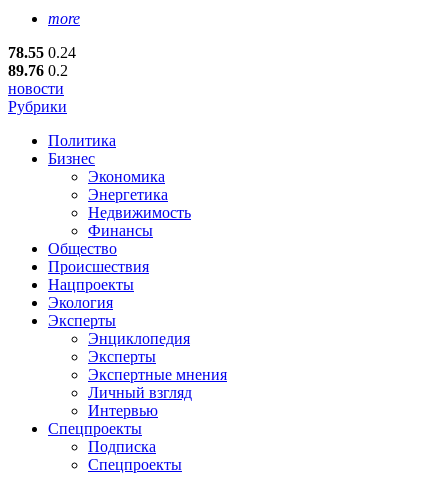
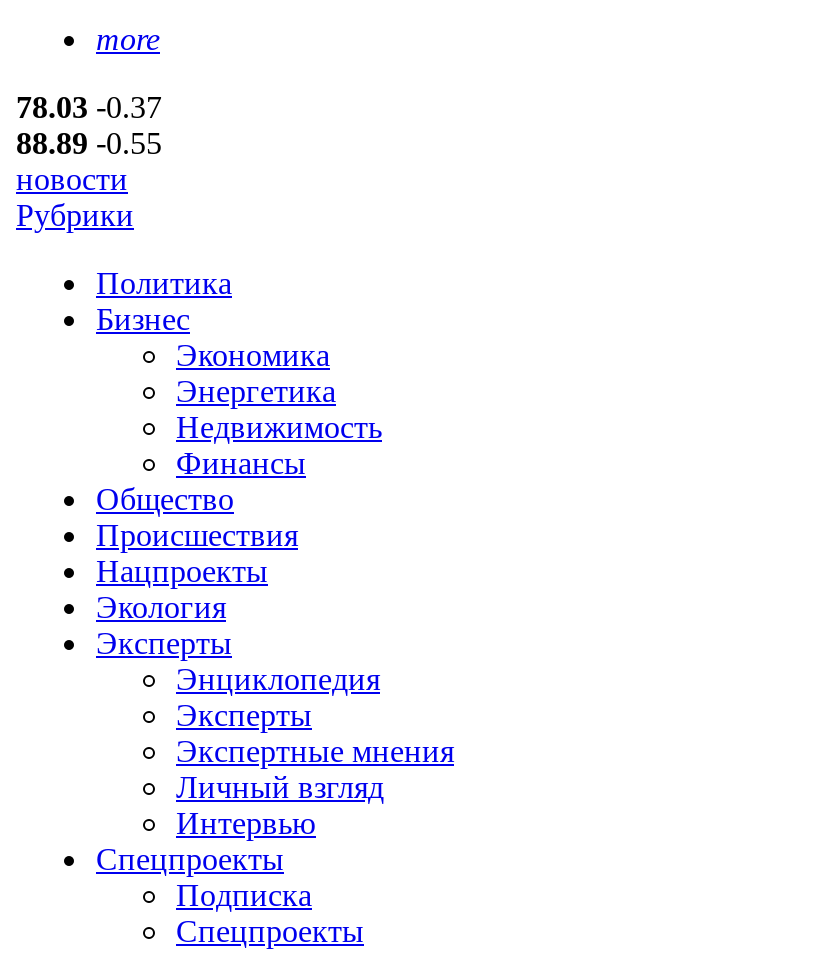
[8,44,76,61] 78.55 0.24 -> [16,90,162,124] 78.03 -0.37
[8,62,68,79] 89.76 0.2 -> [16,126,162,160] 88.89 -0.55

